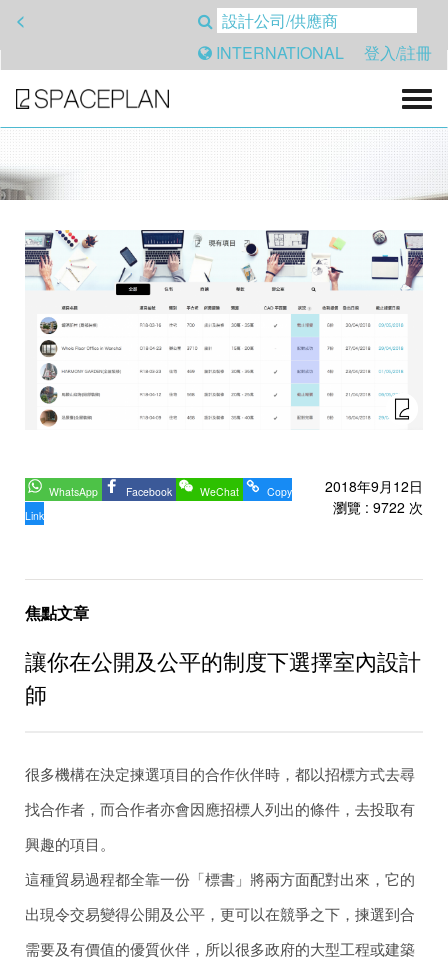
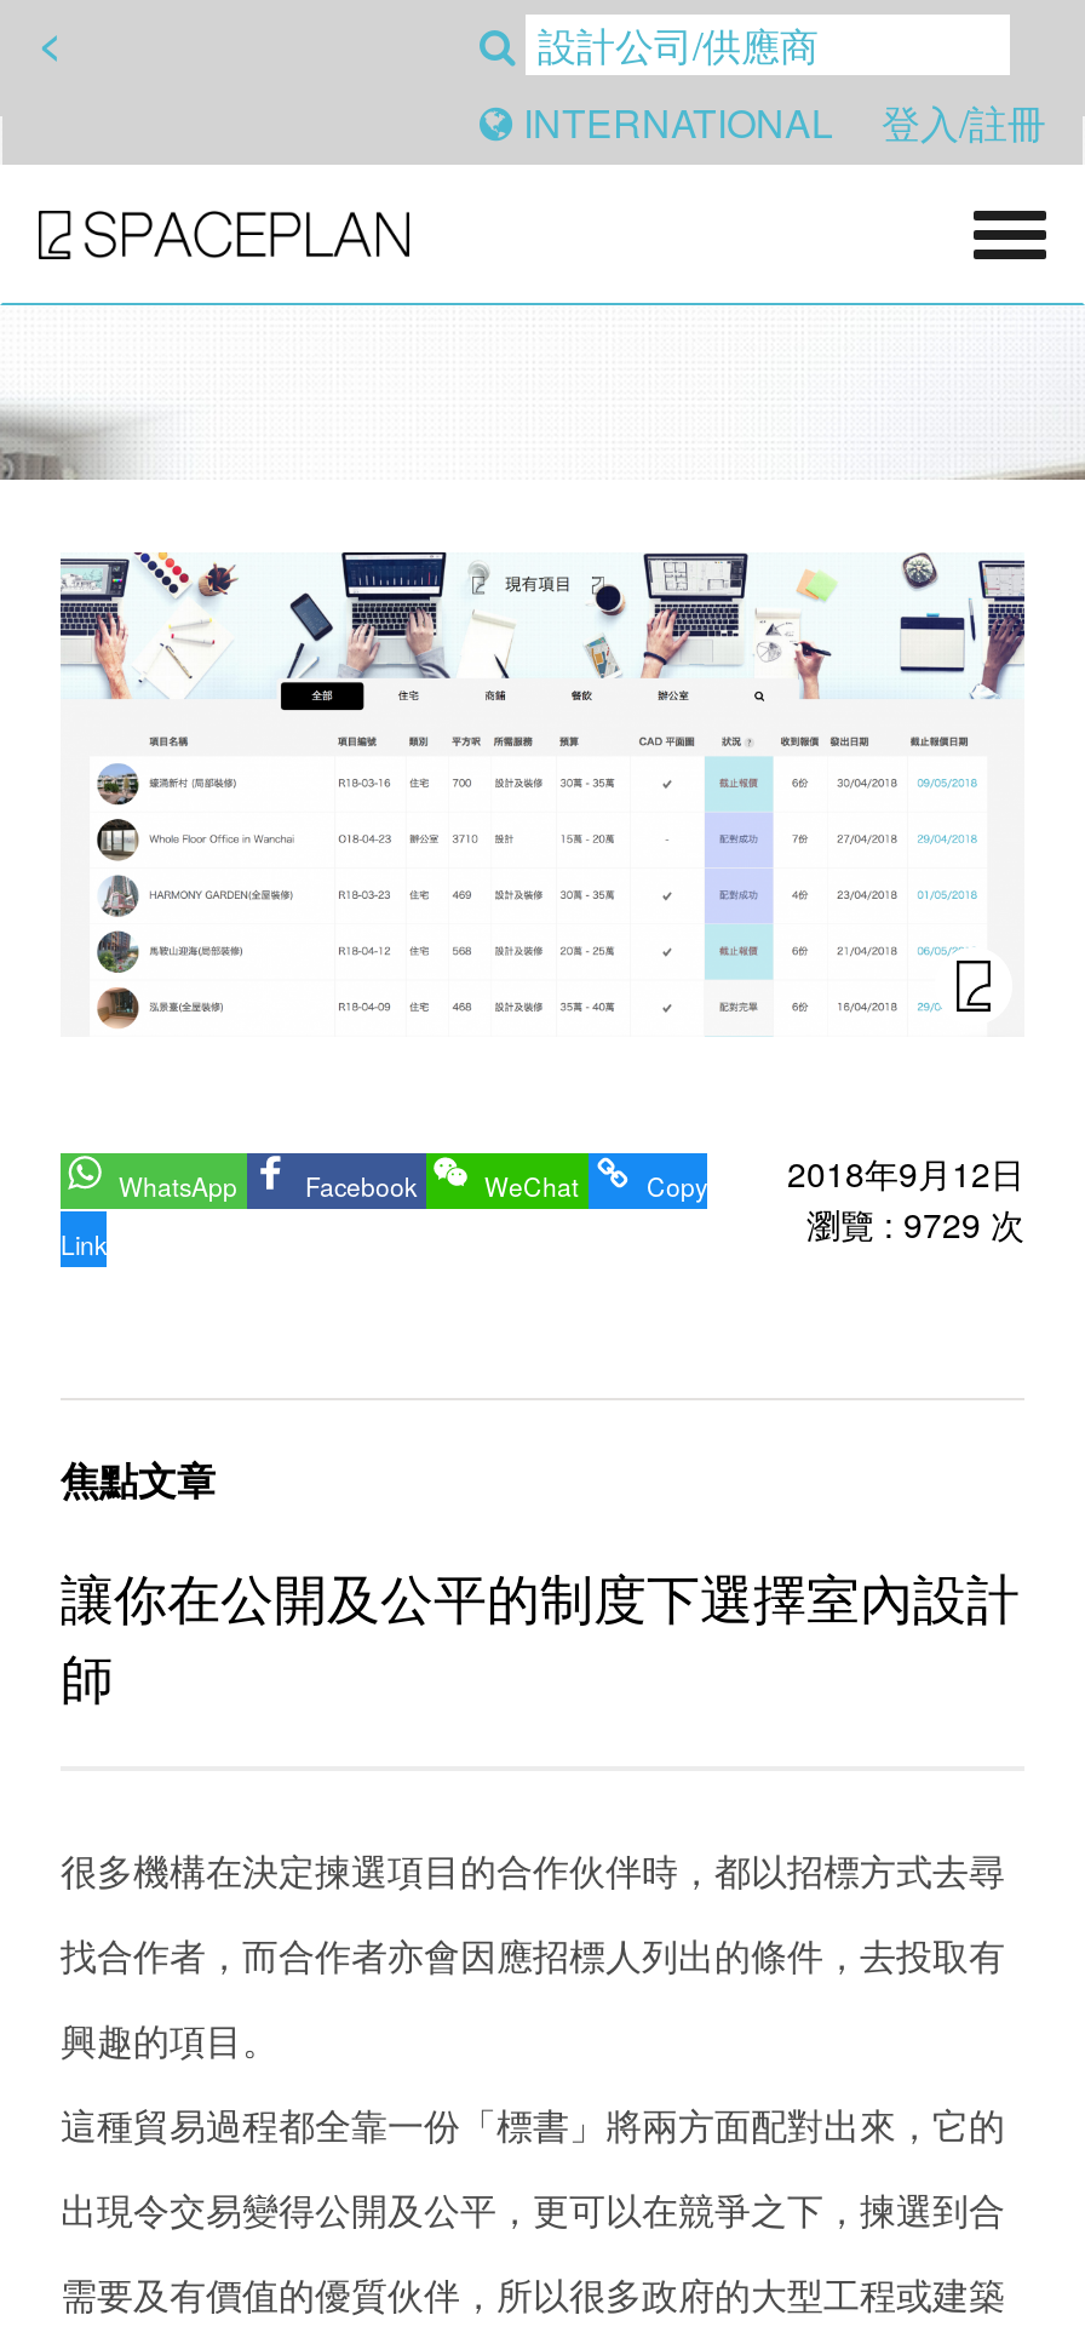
[333,496,423,516] 瀏覽 : 9722 次 -> [806,1198,1024,1247] 瀏覽 : 9729 次

